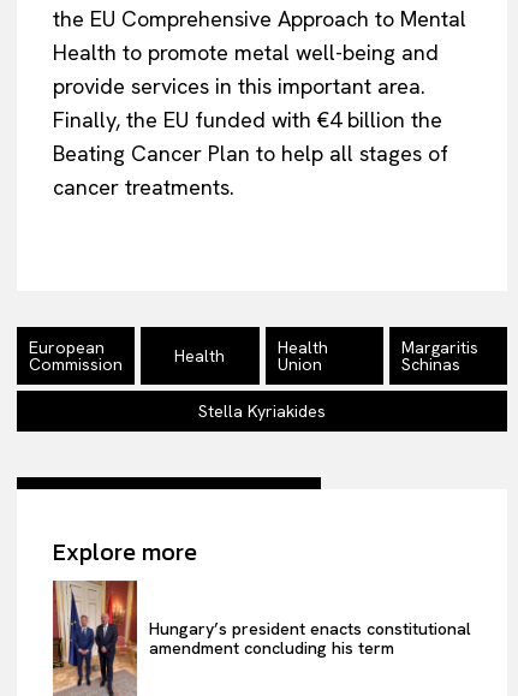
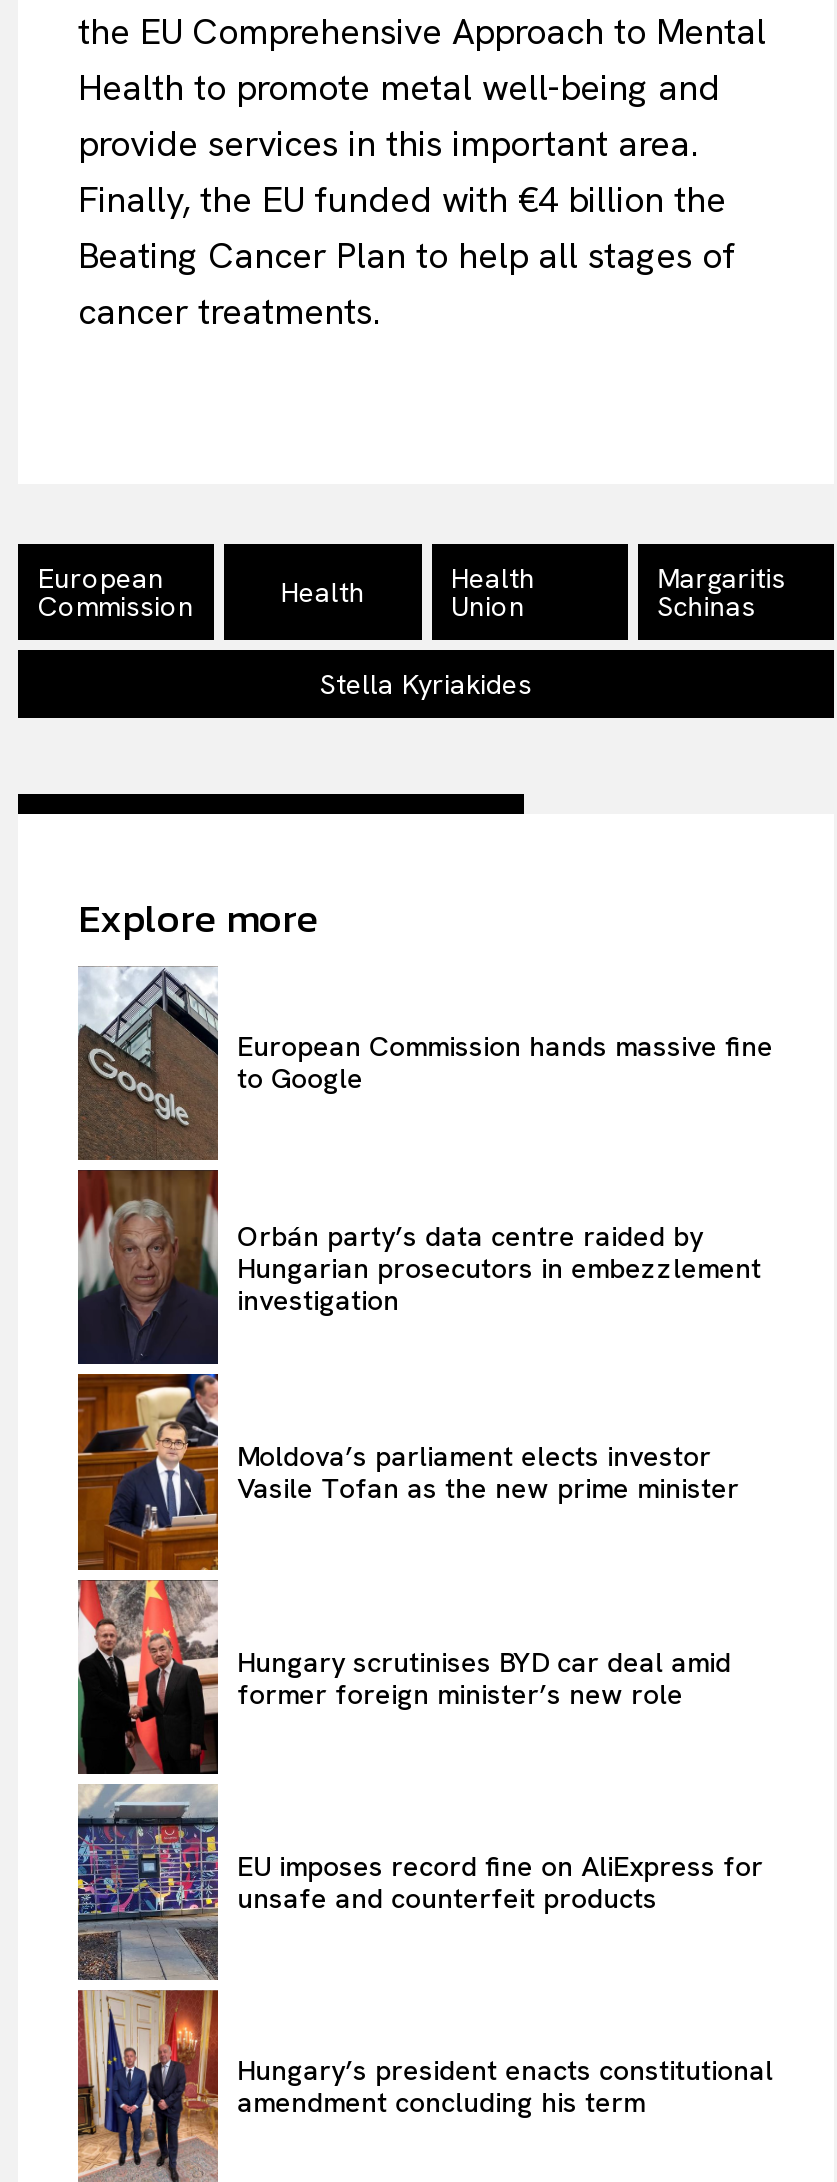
none -> [76,966,773,1982] [image] | European Commission hands massive fine | to Google
none -> [237,1217,761,1317] Orbán party’s data centre raided by | Hungarian prosecutors in embezzlement | investigation
none -> [237,1438,739,1506] Moldova’s parliament elects investor | Vasile Tofan as the new prime minister
none -> [237,1643,731,1711] Hungary scrutinises BYD car deal amid | former foreign minister’s new role
none -> [237,1848,763,1916] EU imposes record fine on AliExpress for | unsafe and counterfeit products

